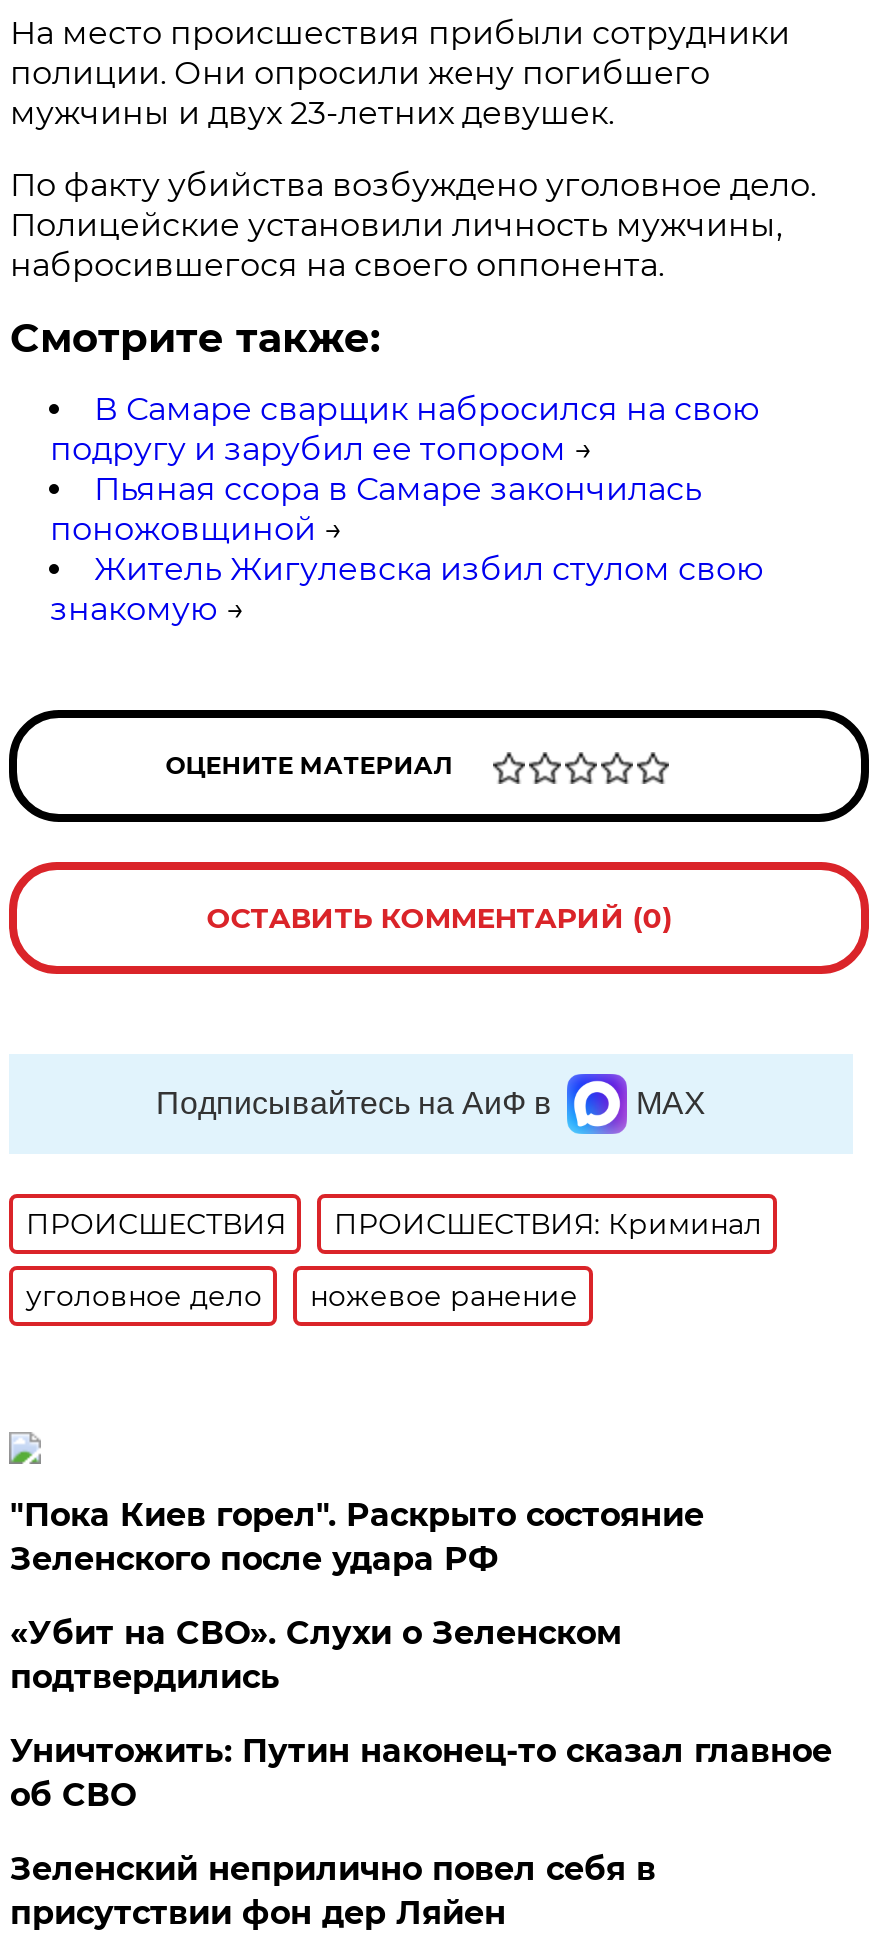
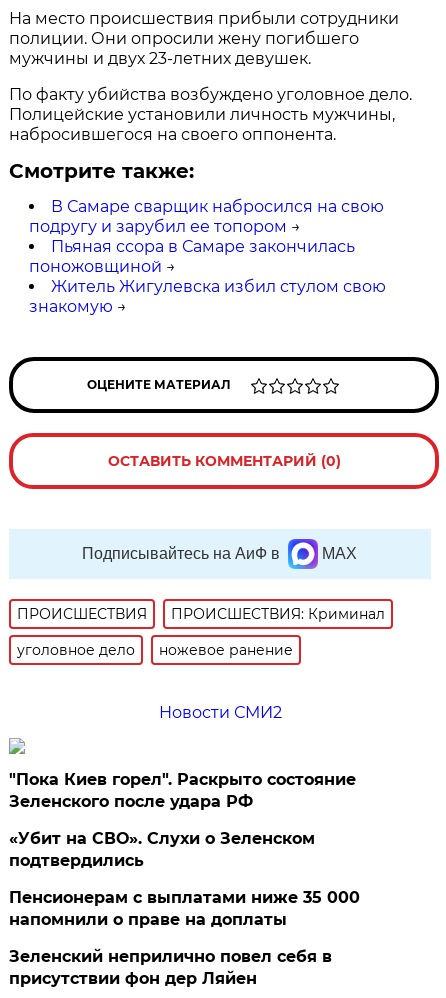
none -> [159,703,282,722] Новости СМИ2
[10,1732,832,1814] Уничтожить: Путин наконец-то сказал главное | об СВО -> [9,888,360,929] Пенсионерам с выплатами ниже 35 000 | напомнили о праве на доплаты

